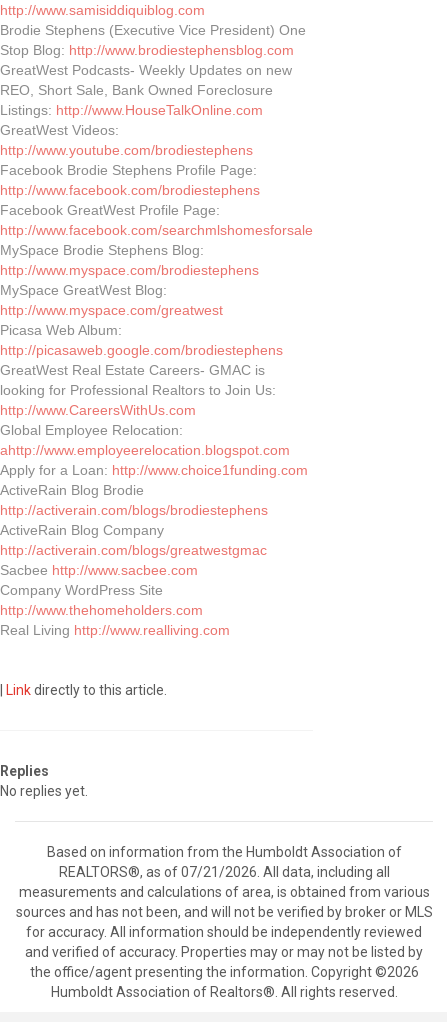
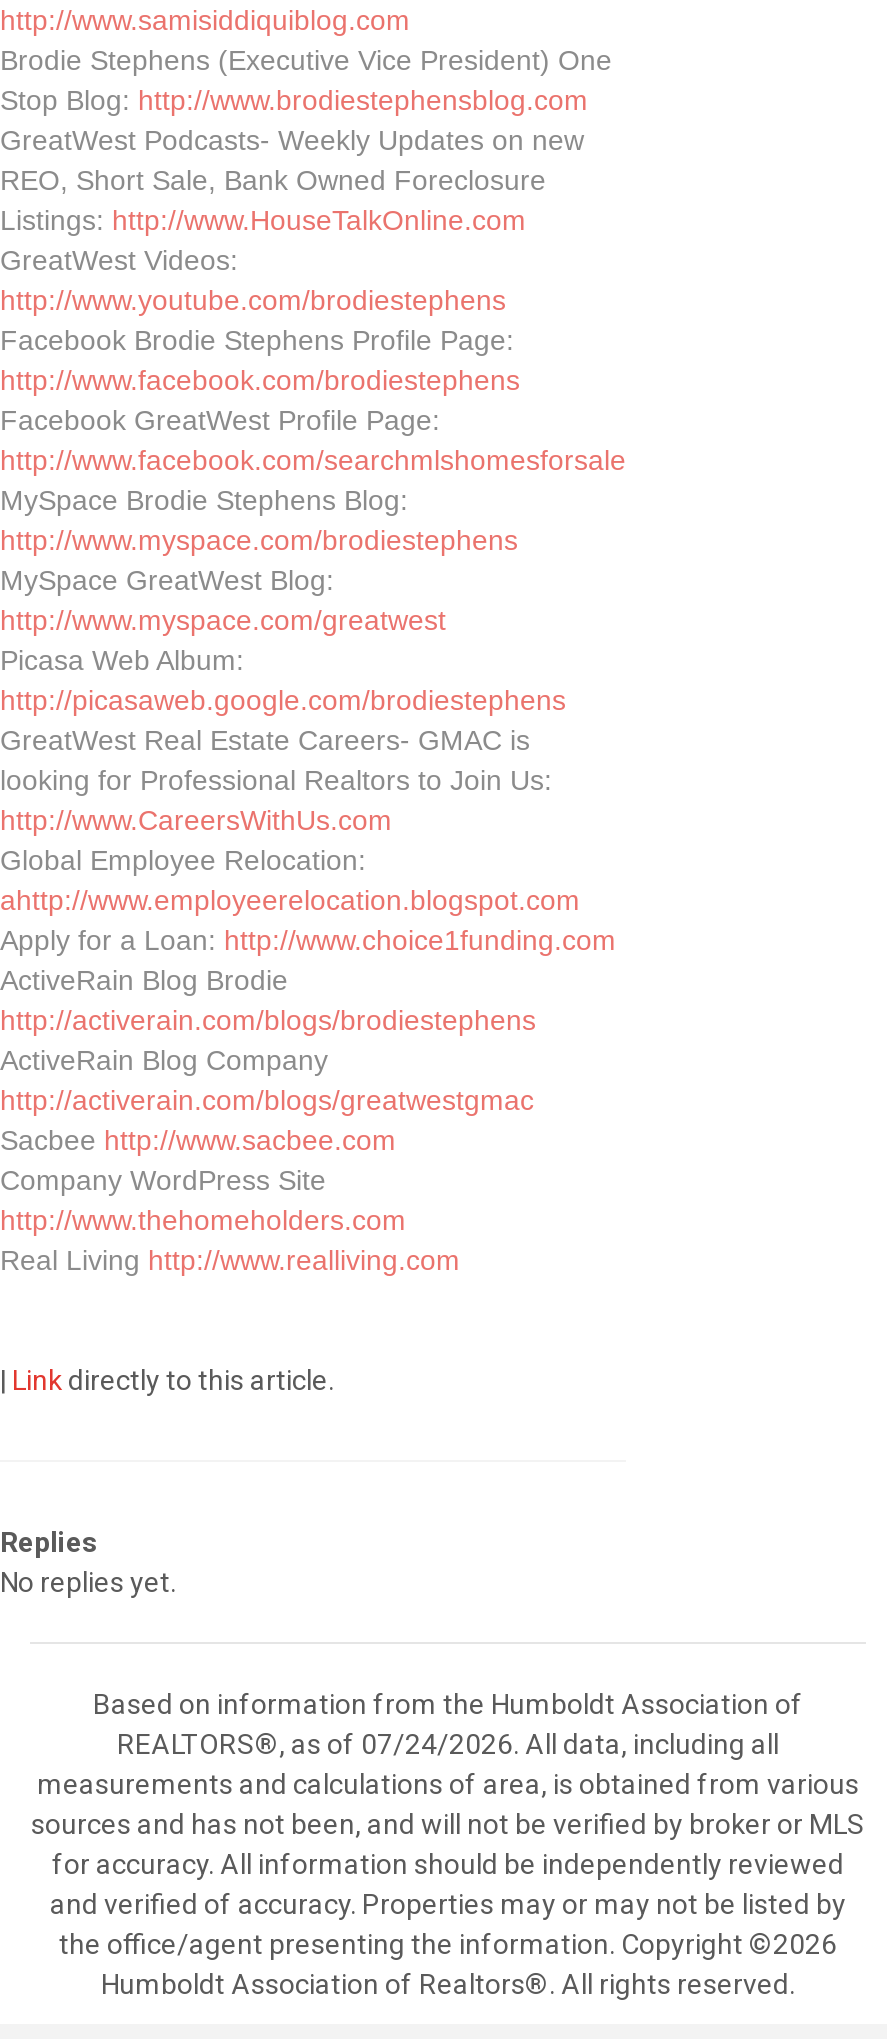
[58,864,389,880] REALTORS®, as of 07/21/2026. All data, including all -> [117,1728,779,1760] REALTORS®, as of 07/24/2026. All data, including all

